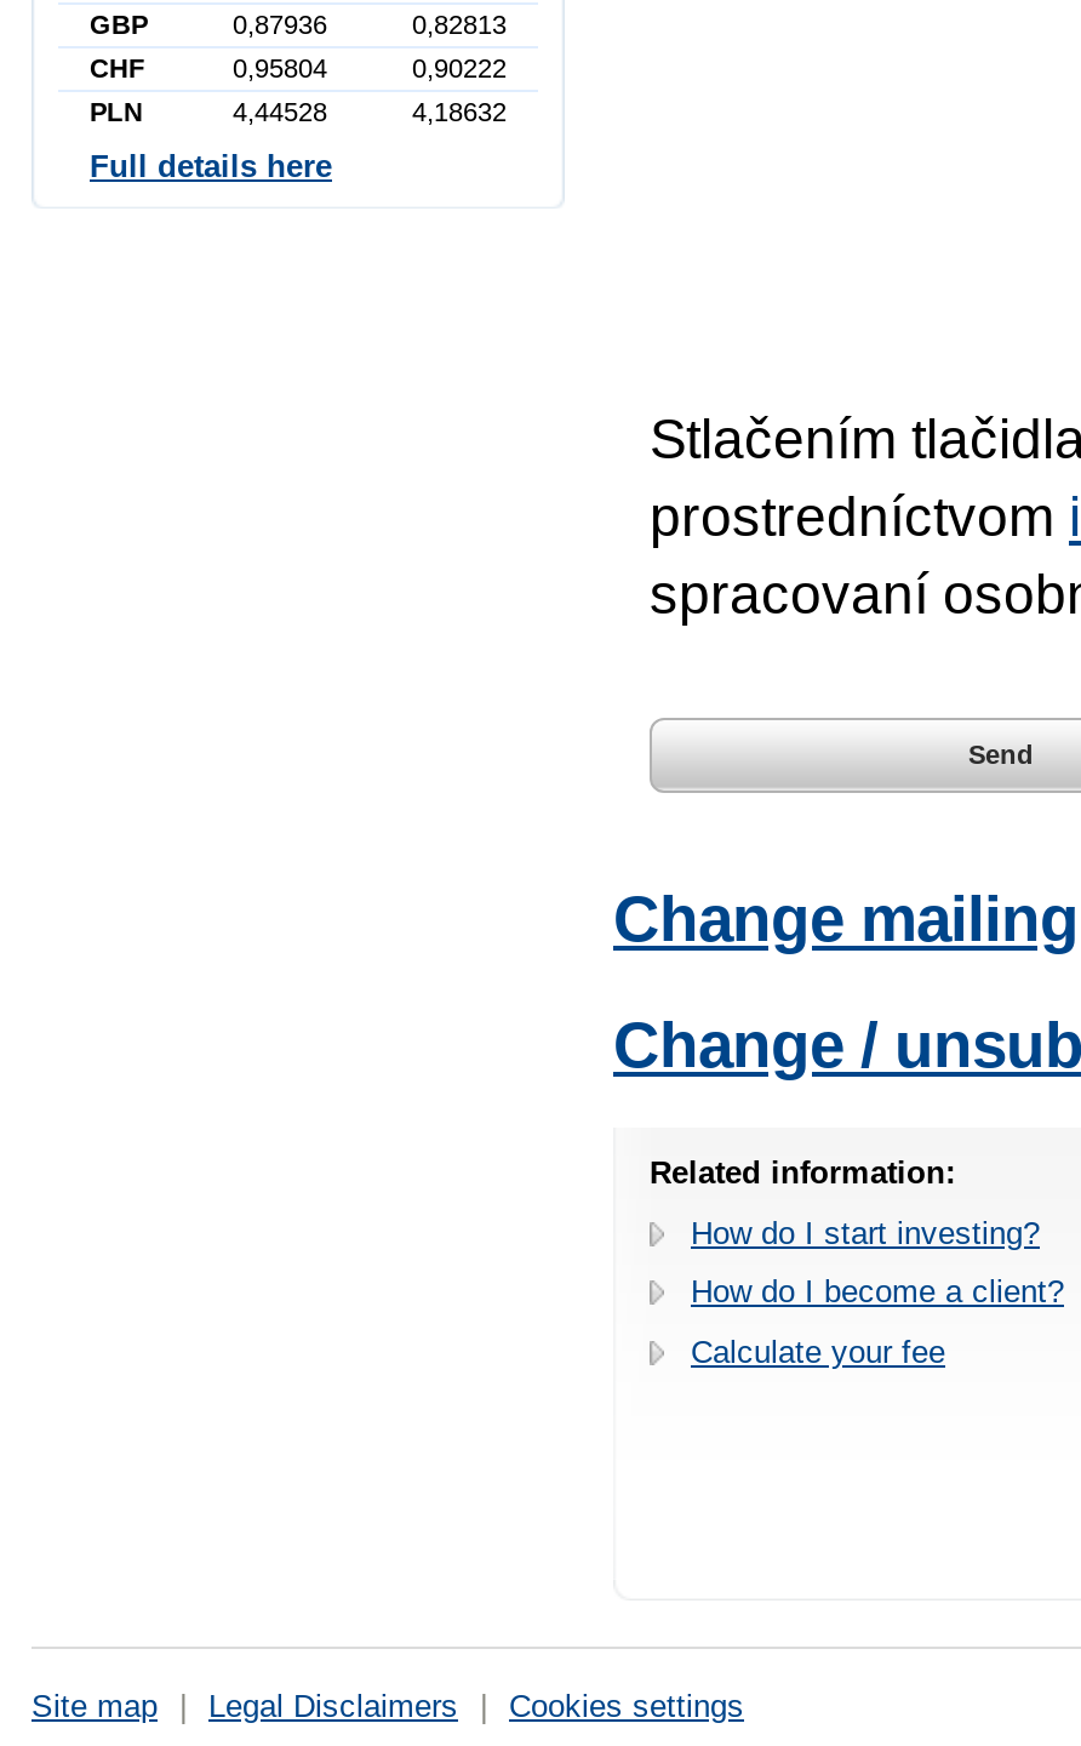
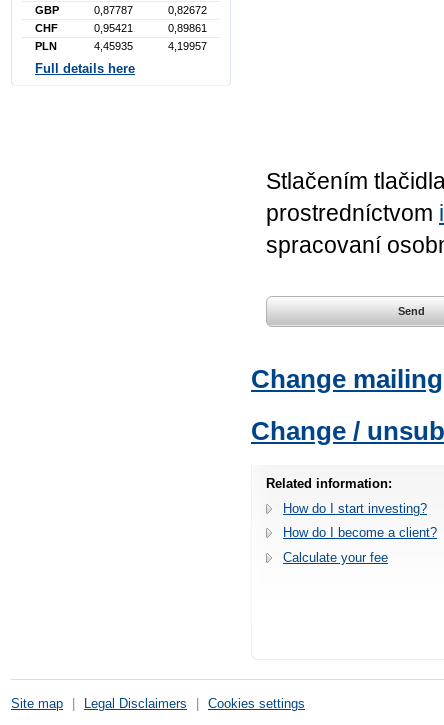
[233,8,327,38] 0,87936 -> [94,3,133,15] 0,87787
[412,8,507,38] 0,82813 -> [168,3,207,15] 0,82672
[233,52,327,81] 0,95804 -> [94,21,133,33] 0,95421
[412,52,507,81] 0,90222 -> [168,21,207,33] 0,89861
[233,96,327,125] 4,44528 -> [94,39,133,51] 4,45935
[412,96,507,125] 4,18632 -> [168,39,207,51] 4,19957

